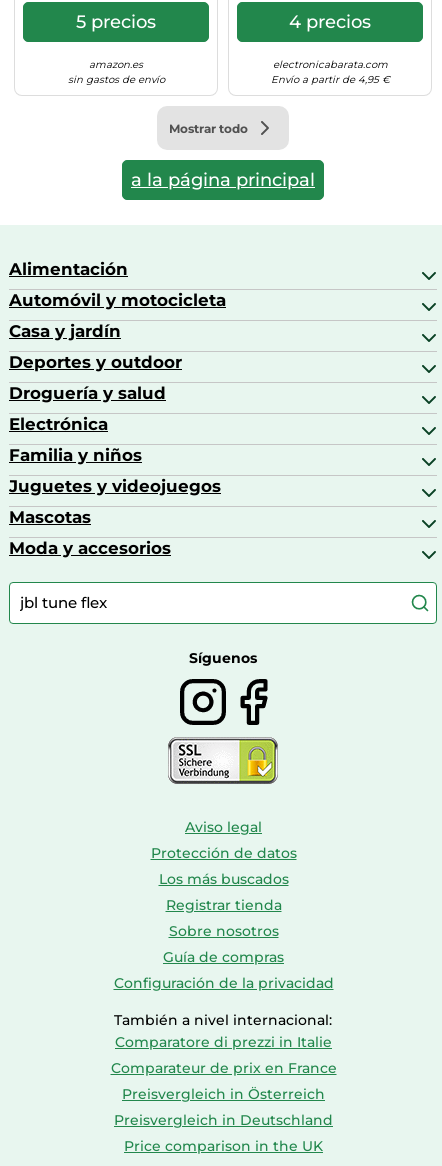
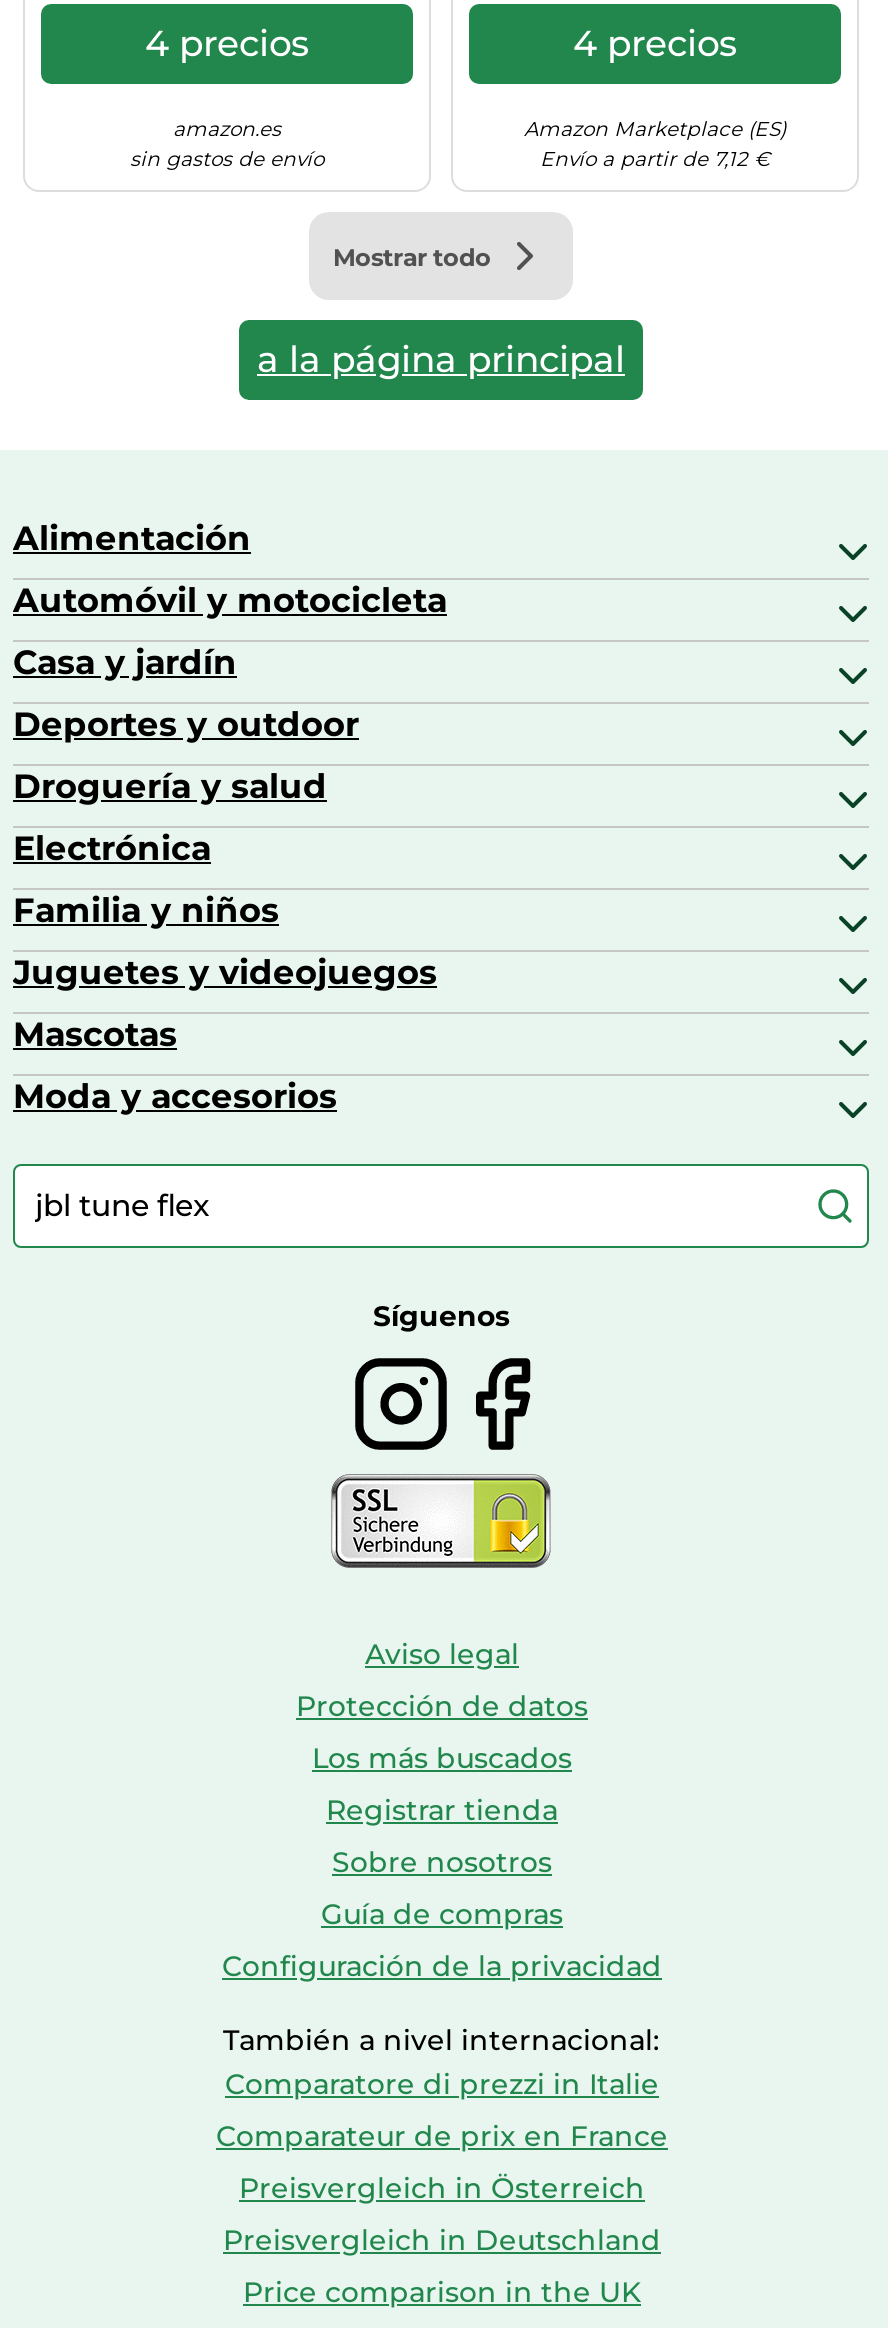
[76,11,156,33] 5 precios -> [145,23,309,67] 4 precios
[270,58,389,86] electronicabarata.com | Envío a partir de 4,95 € -> [524,117,786,173] Amazon Marketplace (ES) | Envío a partir de 7,12 €

